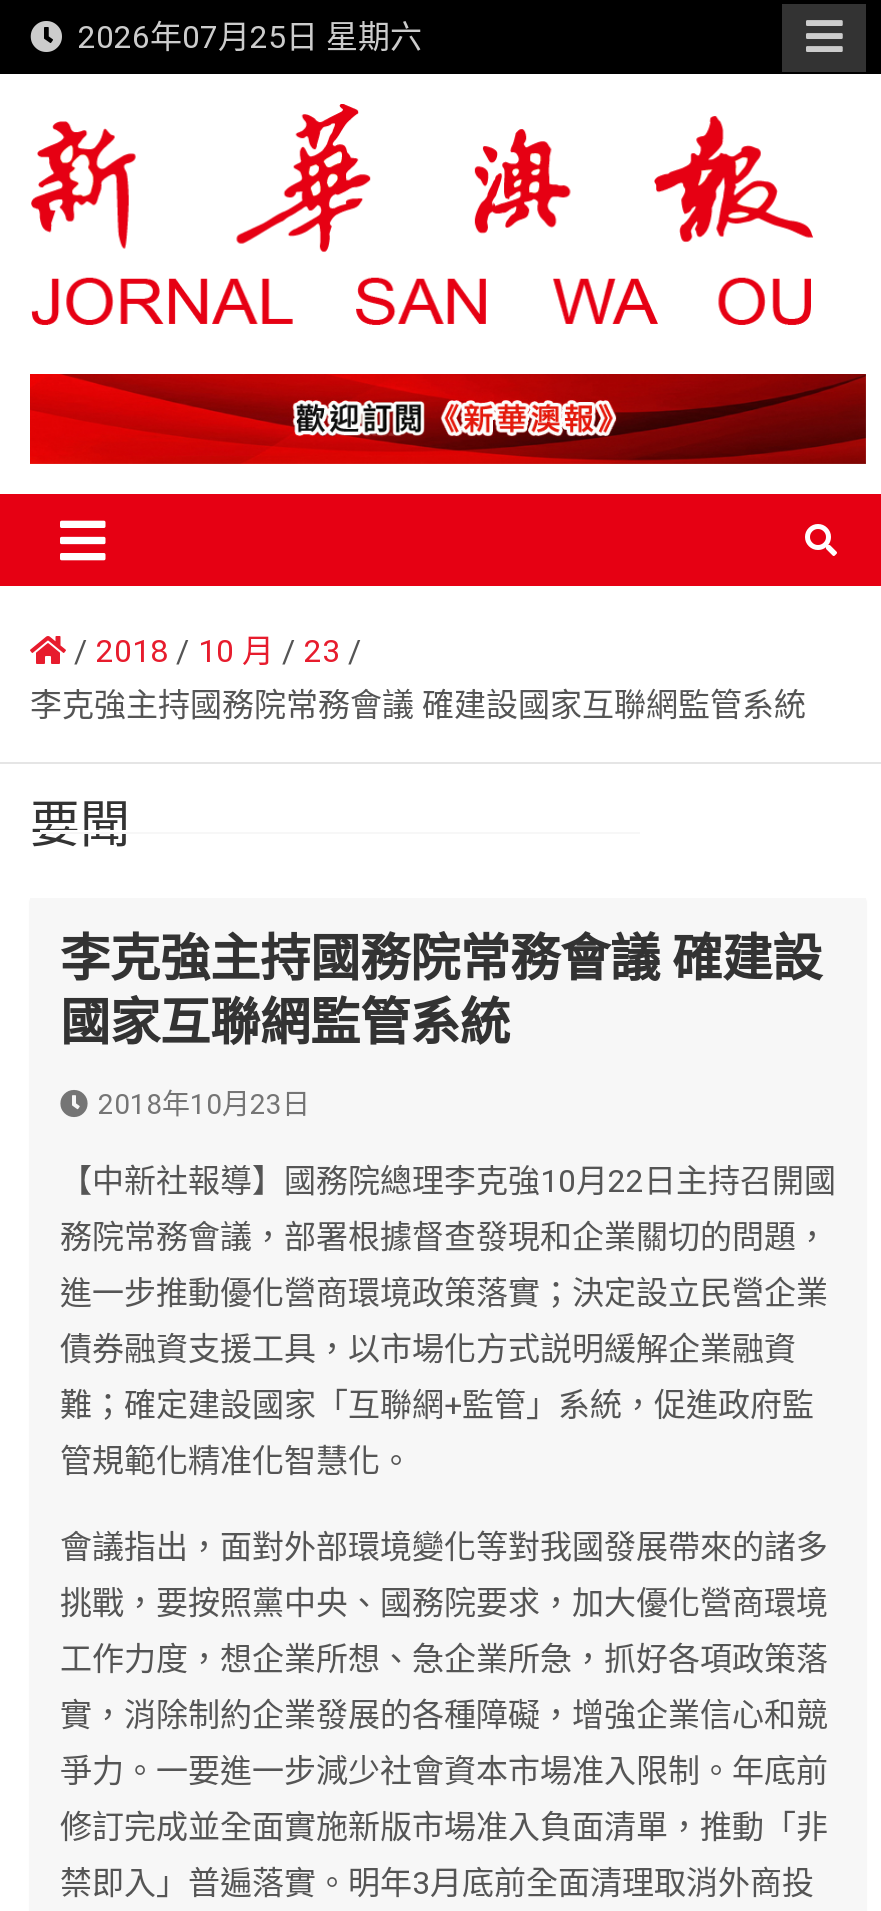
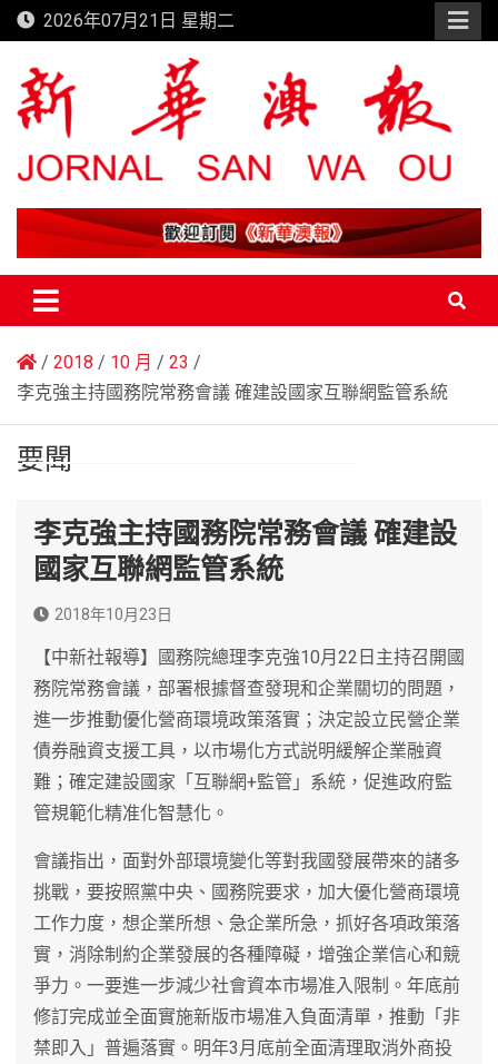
[62,18,422,56] 2026年07月25日 星期六 -> [34,10,235,31] 2026年07月21日 星期二

